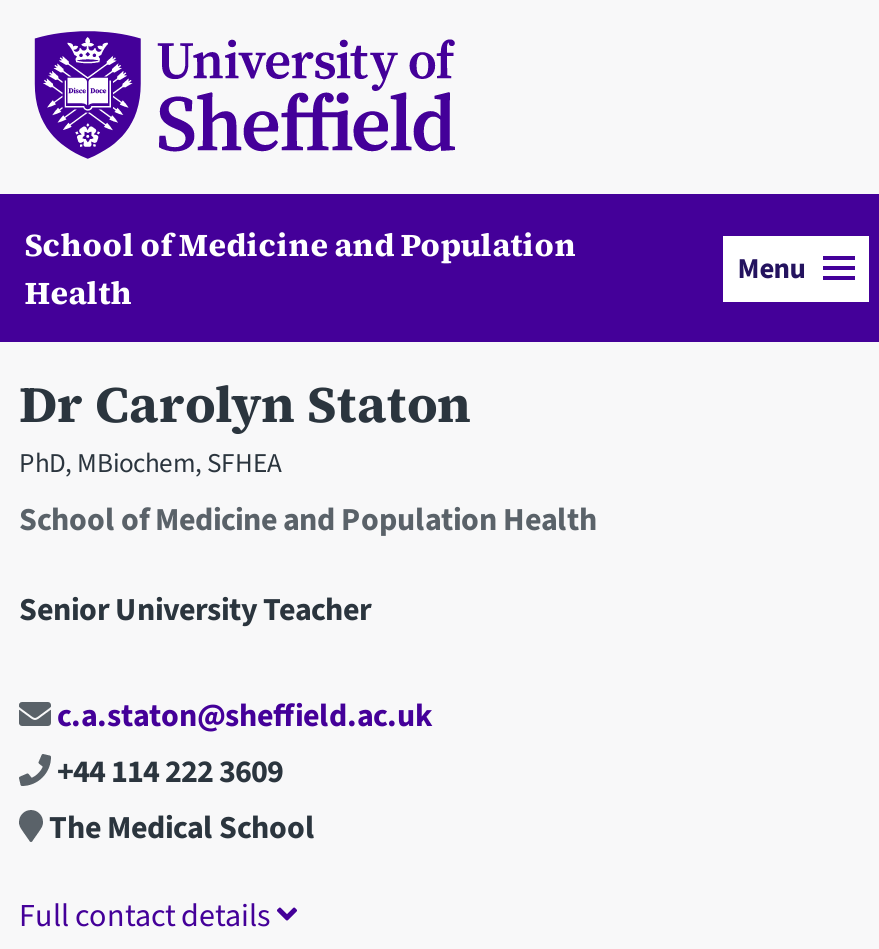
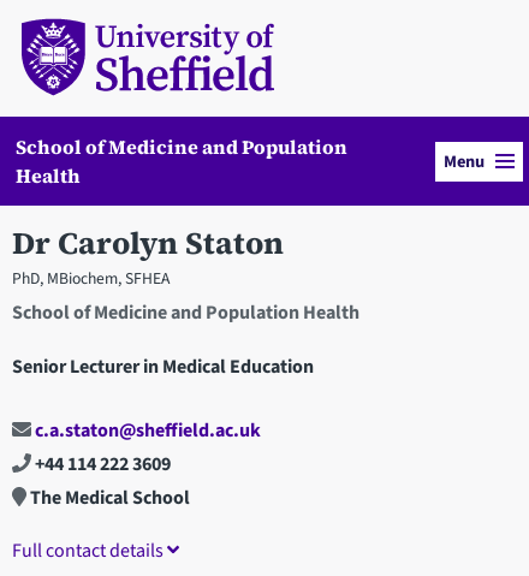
[19,588,371,632] Senior University Teacher -> [12,354,314,380] Senior Lecturer in Medical Education

